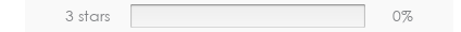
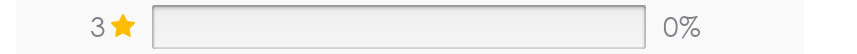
[65,6,110,25] 3 stars -> [90,9,106,43] 3

